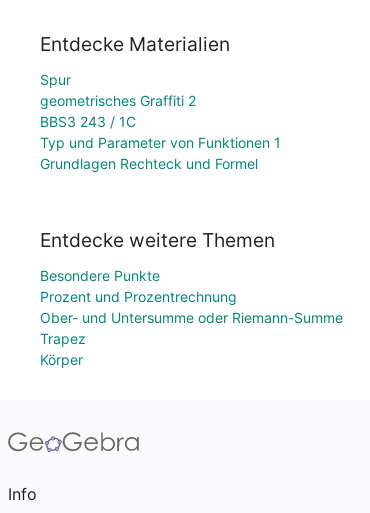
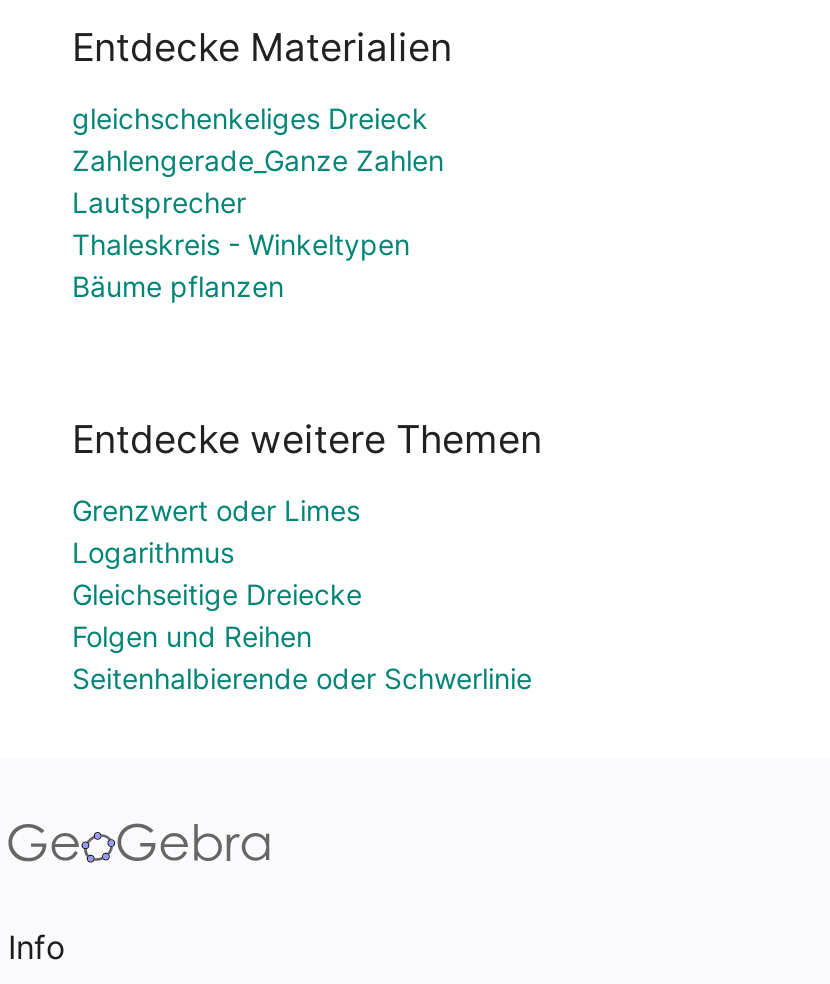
[40,71,281,172] Spur | geometrisches Graffiti 2 | BBS3 243 / 1C | Typ und Parameter von Funktionen 1 | Grundlagen Rechteck und Formel -> [72,102,444,304] gleichschenkeliges Dreieck | Zahlengerade_Ganze Zahlen | Lautsprecher | Thaleskreis - Winkeltypen | Bäume pflanzen
[40,267,343,368] Besondere Punkte | Prozent und Prozentrechnung | Ober- und Untersumme oder Riemann-Summe | Trapez | Körper -> [72,493,532,695] Grenzwert oder Limes | Logarithmus | Gleichseitige Dreiecke | Folgen und Reihen | Seitenhalbierende oder Schwerlinie

